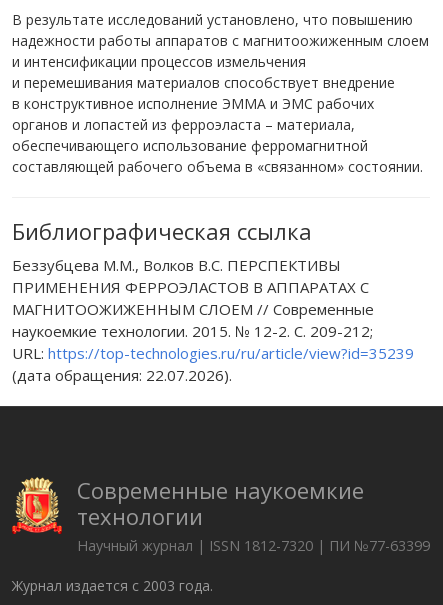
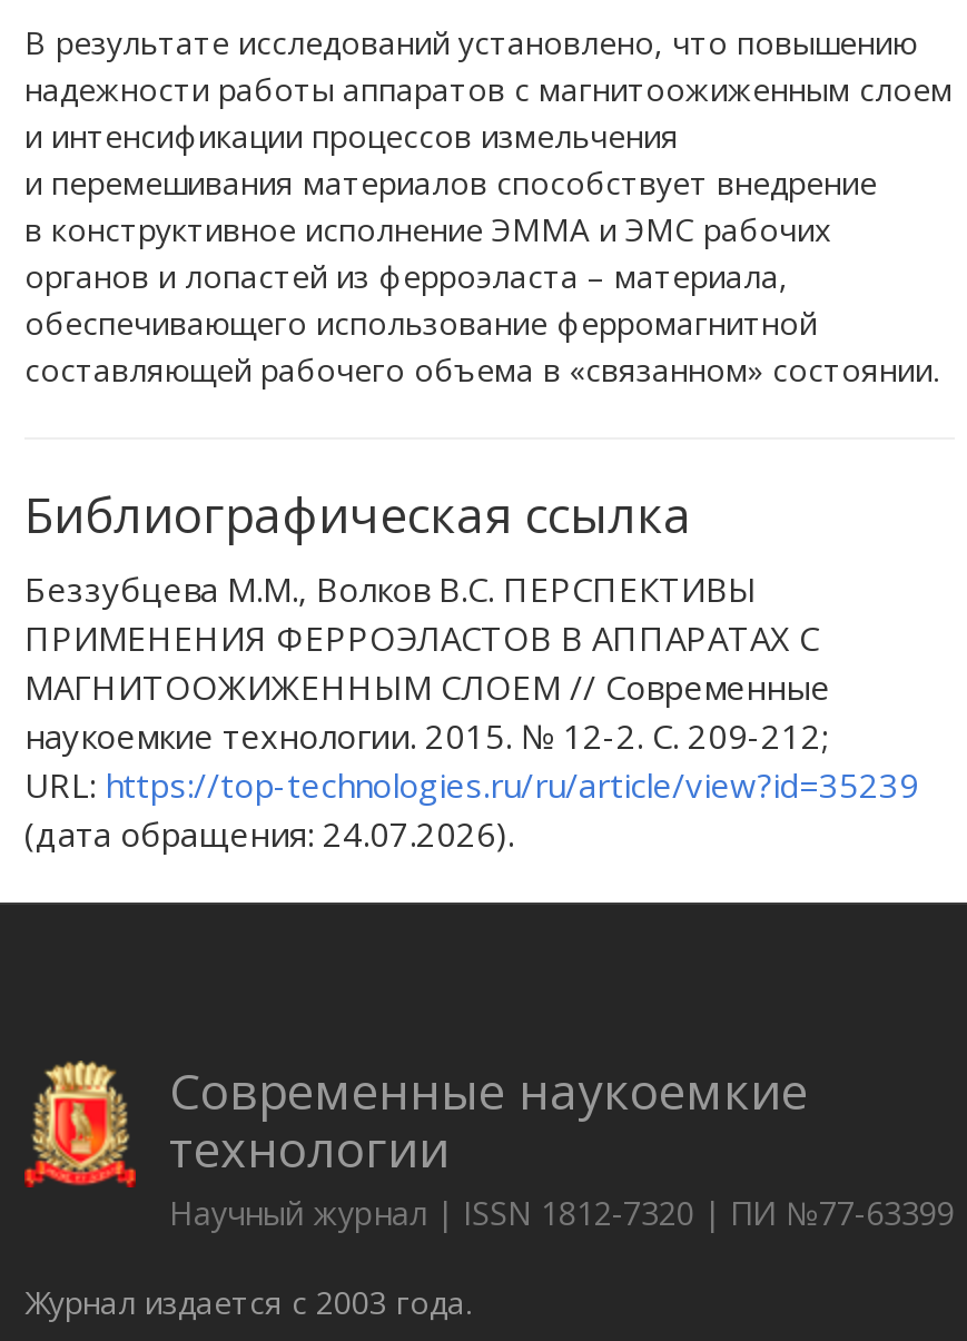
[12,365,232,385] (дата обращения: 22.07.2026). -> [24,811,514,855] (дата обращения: 24.07.2026).

